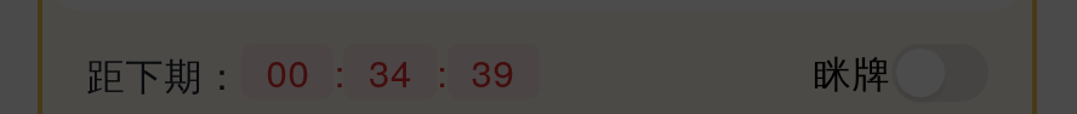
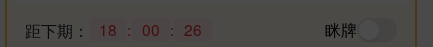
[87,45,515,99] 距下期： 00 : 34 : 39 -> [25,18,202,41] 距下期： 18 : 00 : 26

